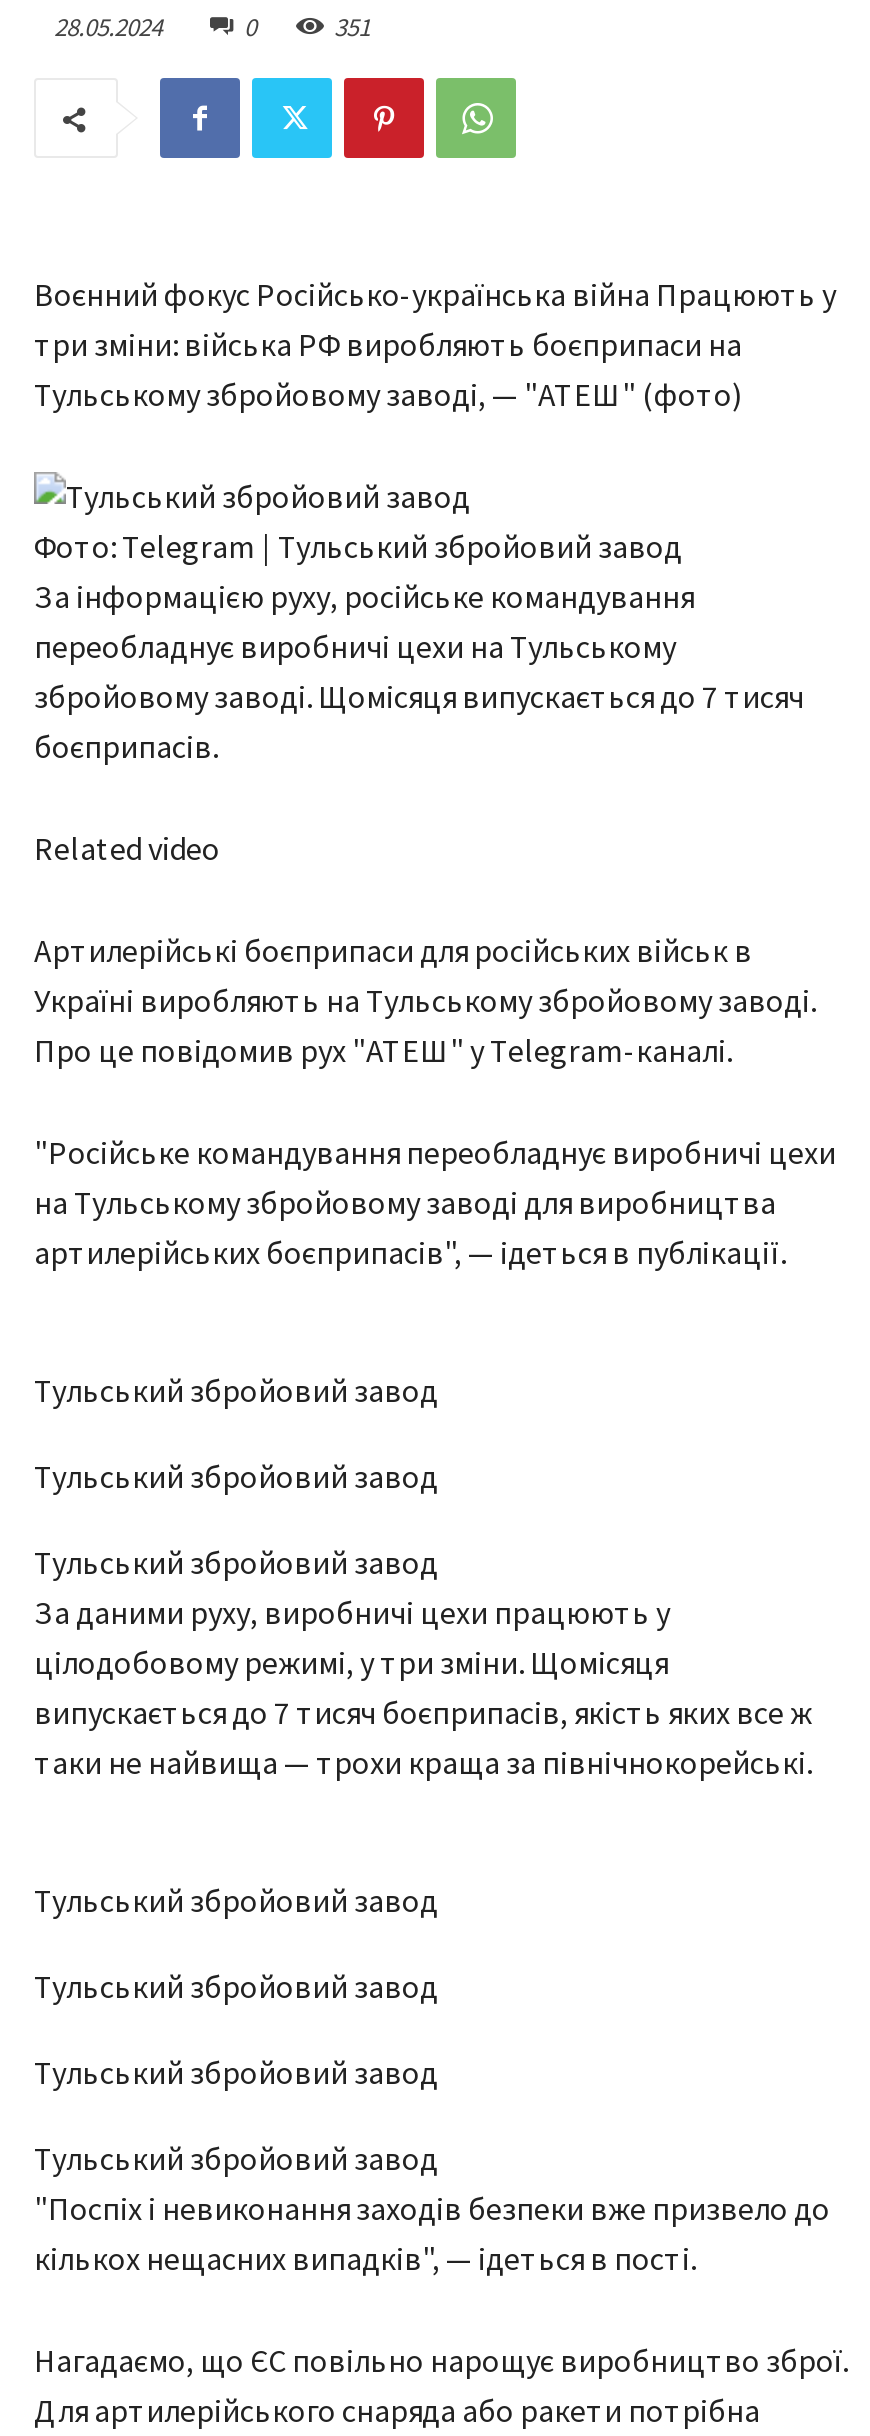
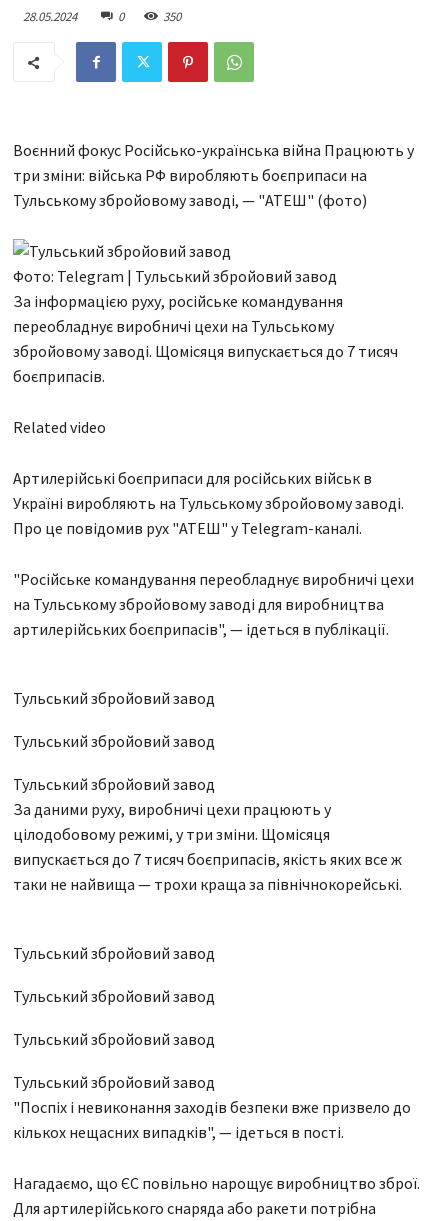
[334,9,370,43] 351 -> [163,7,181,24] 350

